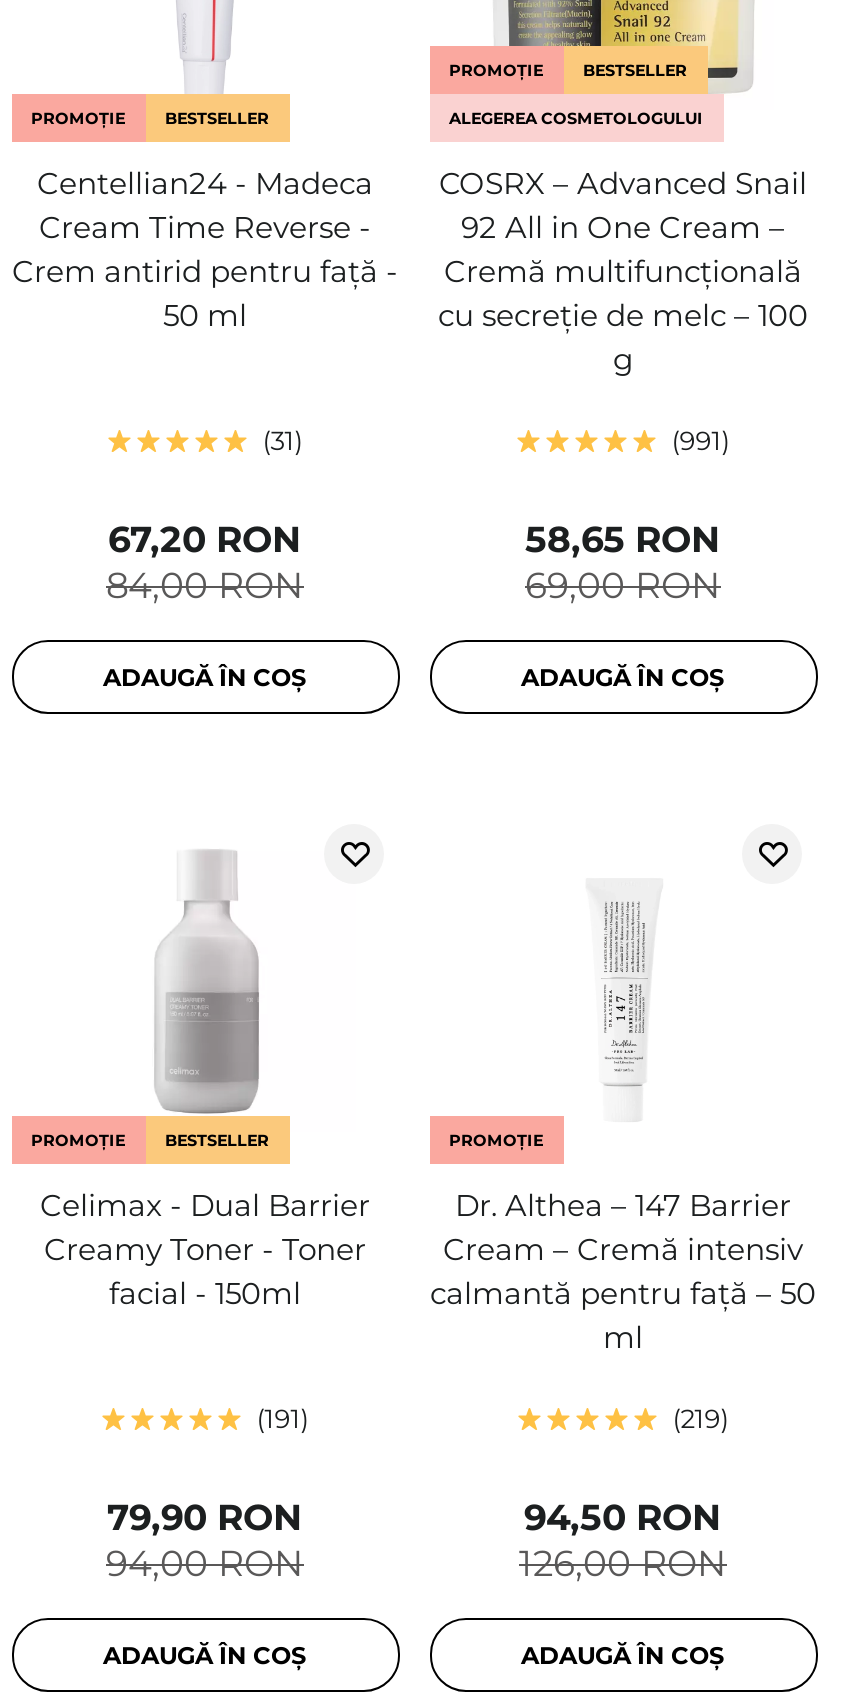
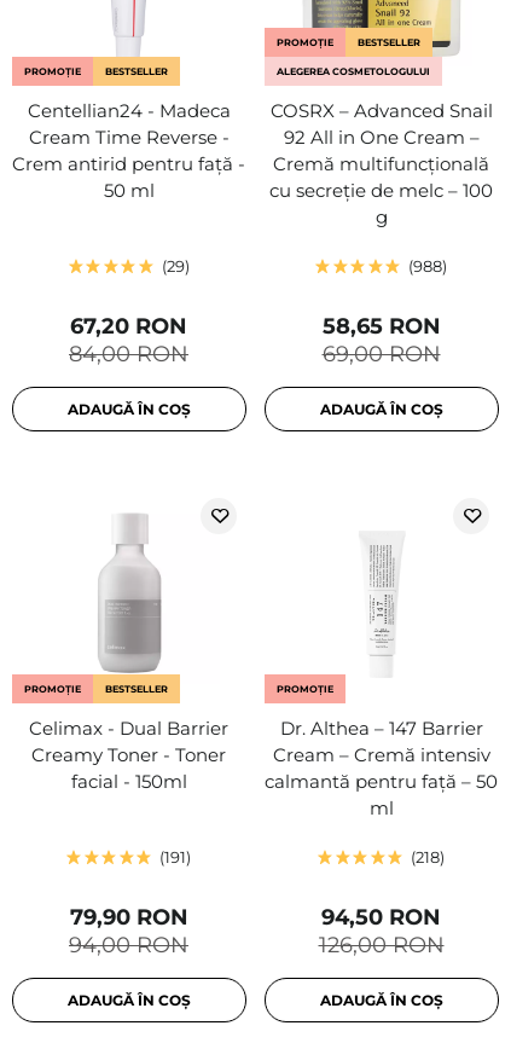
[270,425,294,457] 31 -> [166,257,185,276] 29
[680,425,722,457] 991 -> [413,257,442,276] 988
[680,1403,720,1435] 219 -> [416,848,440,867] 218

